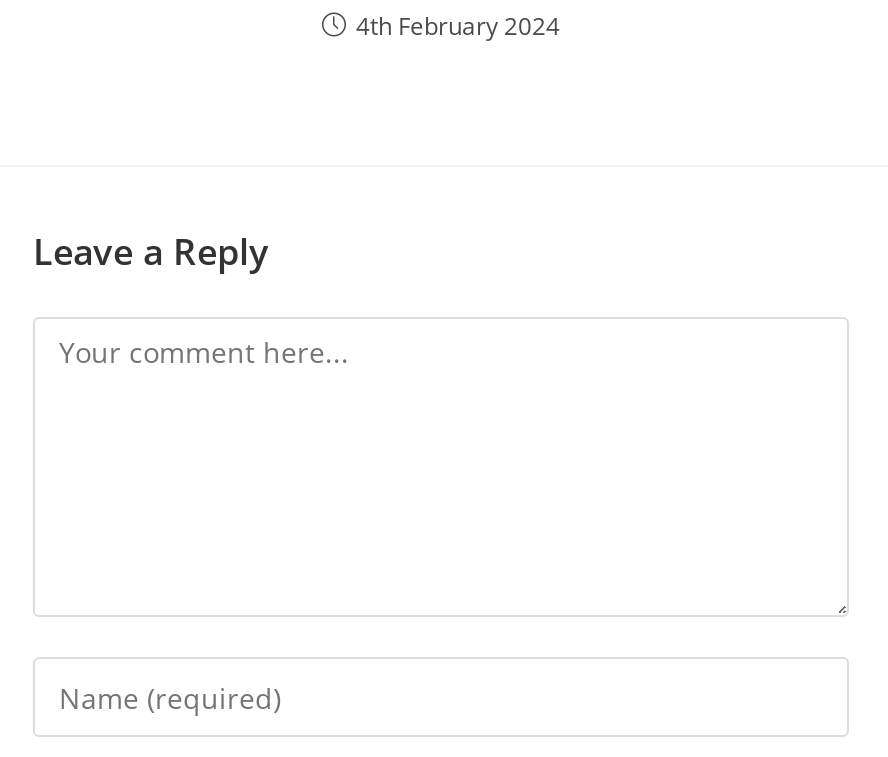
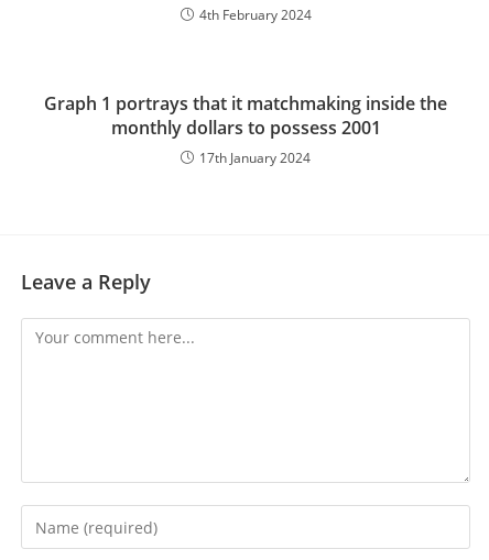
none -> [44,91,447,167] Graph 1 portrays that it matchmaking inside the | monthly dollars to possess 2001 | 17th January 2024

